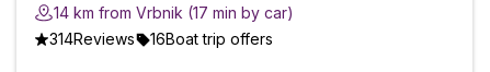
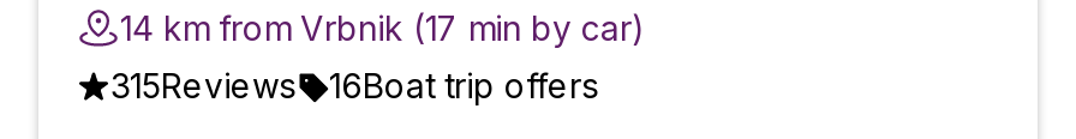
[49,30,273,48] 314Reviews 16Boat trip offers -> [110,66,598,106] 315Reviews 16Boat trip offers

